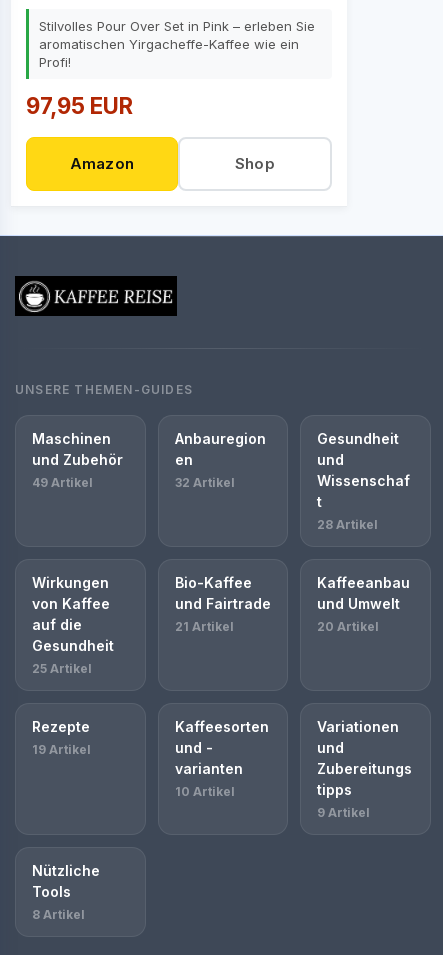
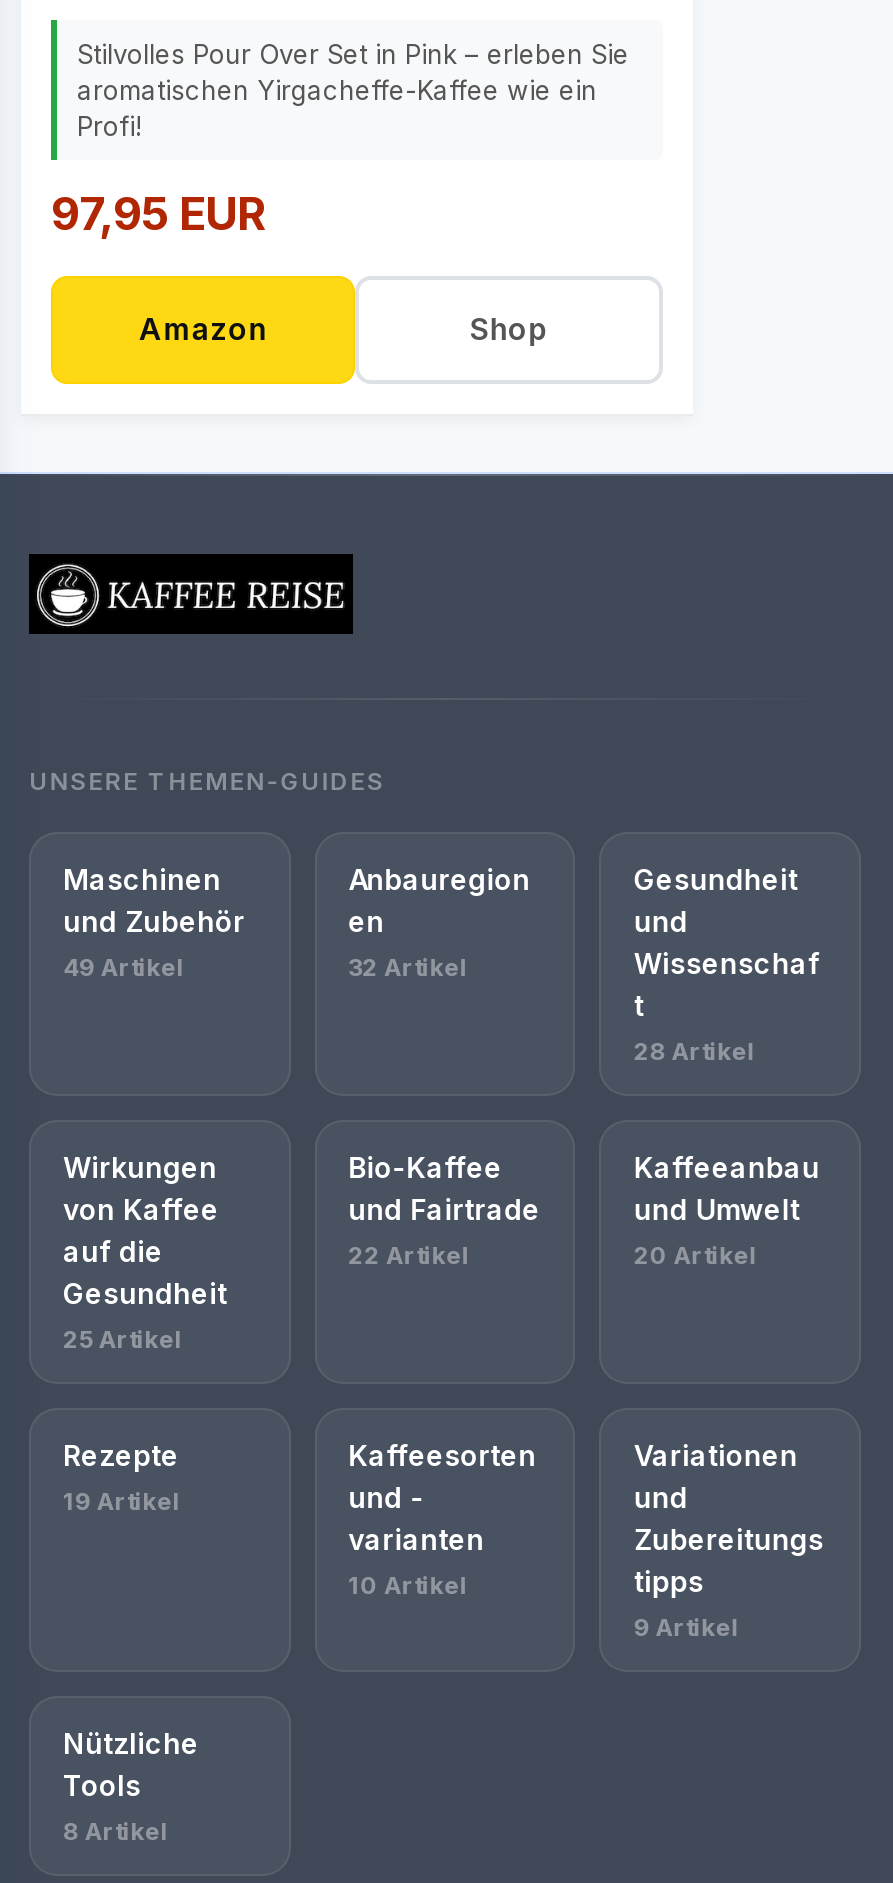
[175,619,234,634] 21 Artikel -> [348,1240,470,1270] 22 Artikel

